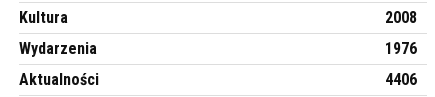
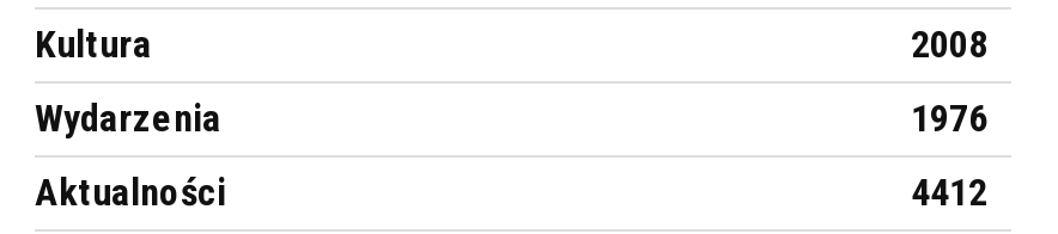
[385,70,417,89] 4406 -> [911,170,987,216] 4412

